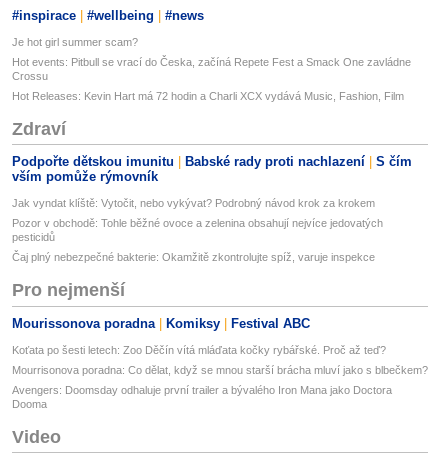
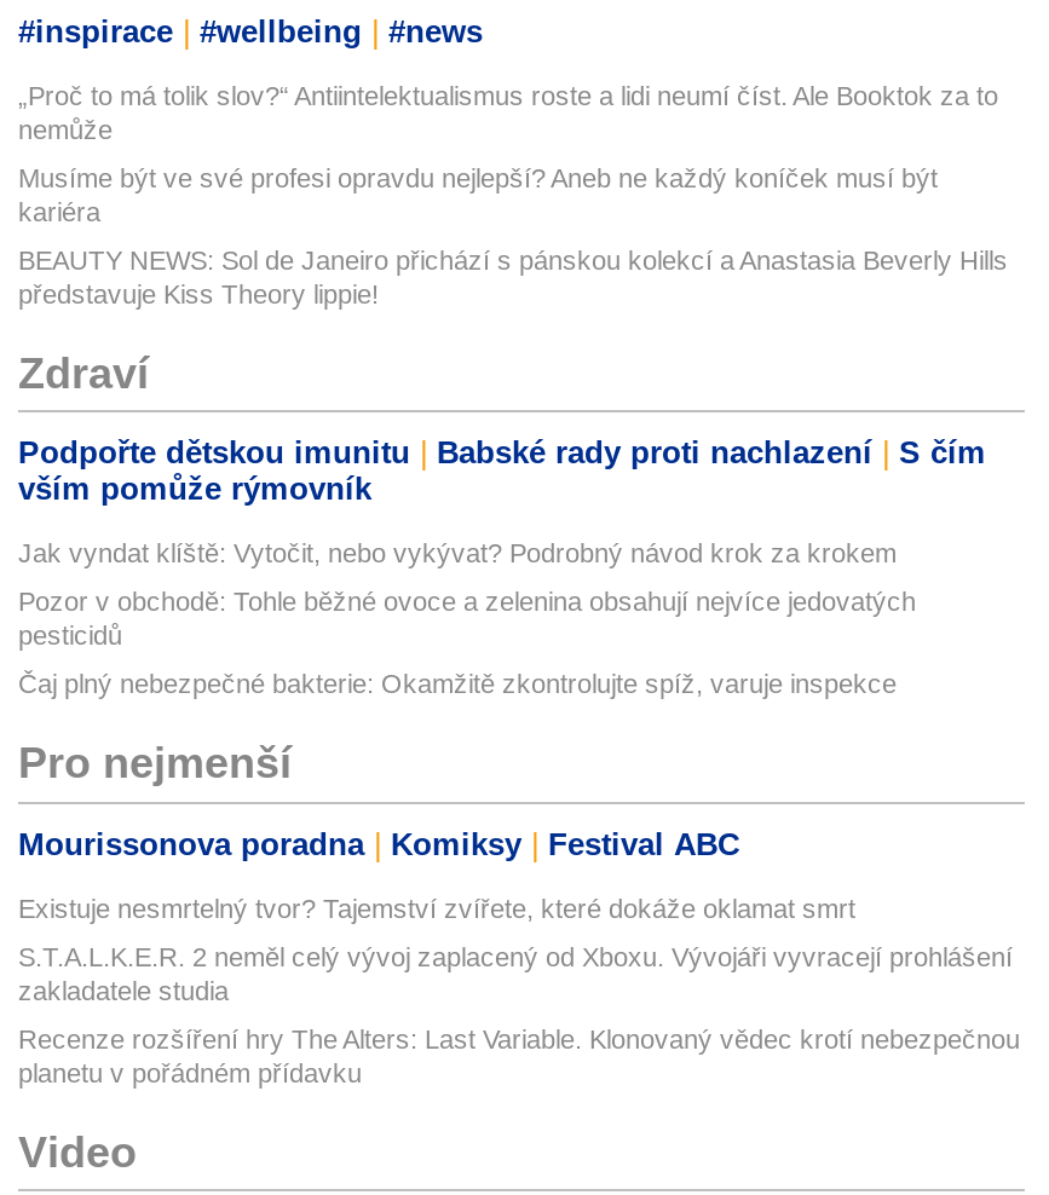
[12,36,138,48] Je hot girl summer scam? -> [18,80,998,143] „Proč to má tolik slov?“ Antiintelektualismus roste a lidi neumí číst. Ale Booktok za to | nemůže
[12,56,411,82] Hot events: Pitbull se vrací do Česka, začíná Repete Fest a Smack One zavládne | Crossu -> [18,163,938,225] Musíme být ve své profesi opravdu nejlepší? Aneb ne každý koníček musí být | kariéra
[12,90,404,102] Hot Releases: Kevin Hart má 72 hodin a Charli XCX vydává Music, Fashion, Film -> [18,245,1008,308] BEAUTY NEWS: Sol de Janeiro přichází s pánskou kolekcí a Anastasia Beverly Hills | představuje Kiss Theory lippie!
[12,344,386,356] Koťata po šesti letech: Zoo Děčín vítá mláďata kočky rybářské. Proč až teď? -> [18,893,855,922] Existuje nesmrtelný tvor? Tajemství zvířete, které dokáže oklamat smrt
[12,364,428,376] Mourrisonova poradna: Co dělat, když se mnou starší brácha mluví jako s blbečkem? -> [18,941,1013,1004] S.T.A.L.K.E.R. 2 neměl celý vývoj zaplacený od Xboxu. Vývojáři vyvracejí prohlášení | zakladatele studia
[12,384,392,410] Avengers: Doomsday odhaluje první trailer a bývalého Iron Mana jako Doctora | Dooma -> [18,1024,1020,1087] Recenze rozšíření hry The Alters: Last Variable. Klonovaný vědec krotí nebezpečnou | planetu v pořádném přídavku

